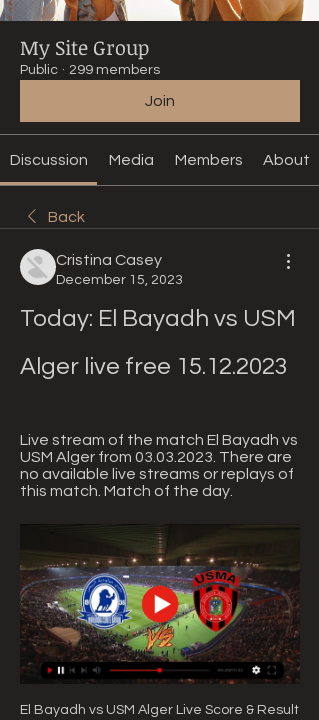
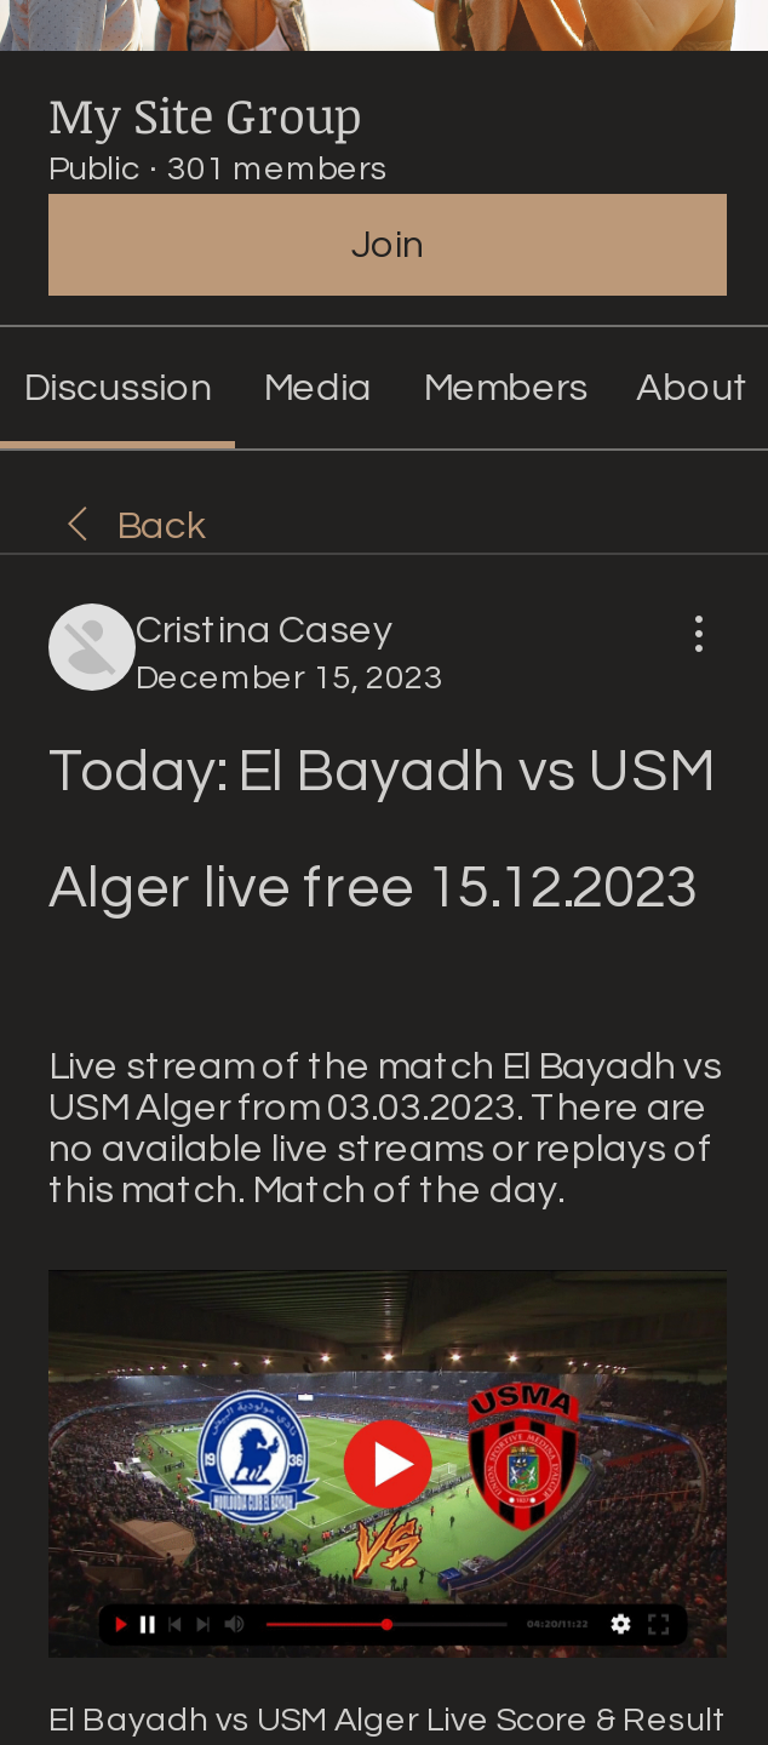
[20,63,160,77] Public · 299 members -> [48,153,388,187] Public · 301 members

